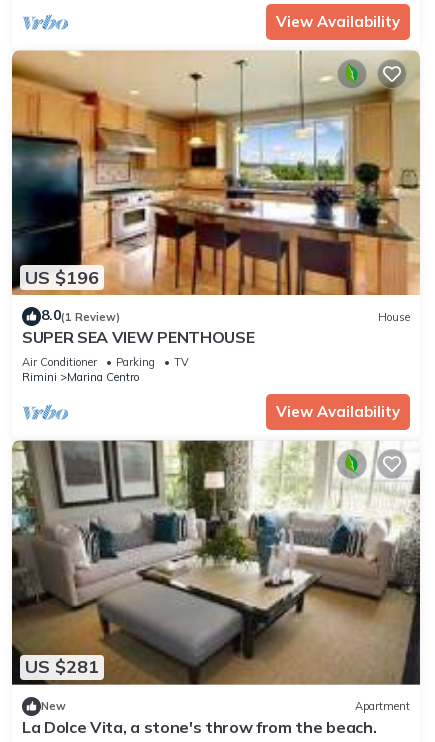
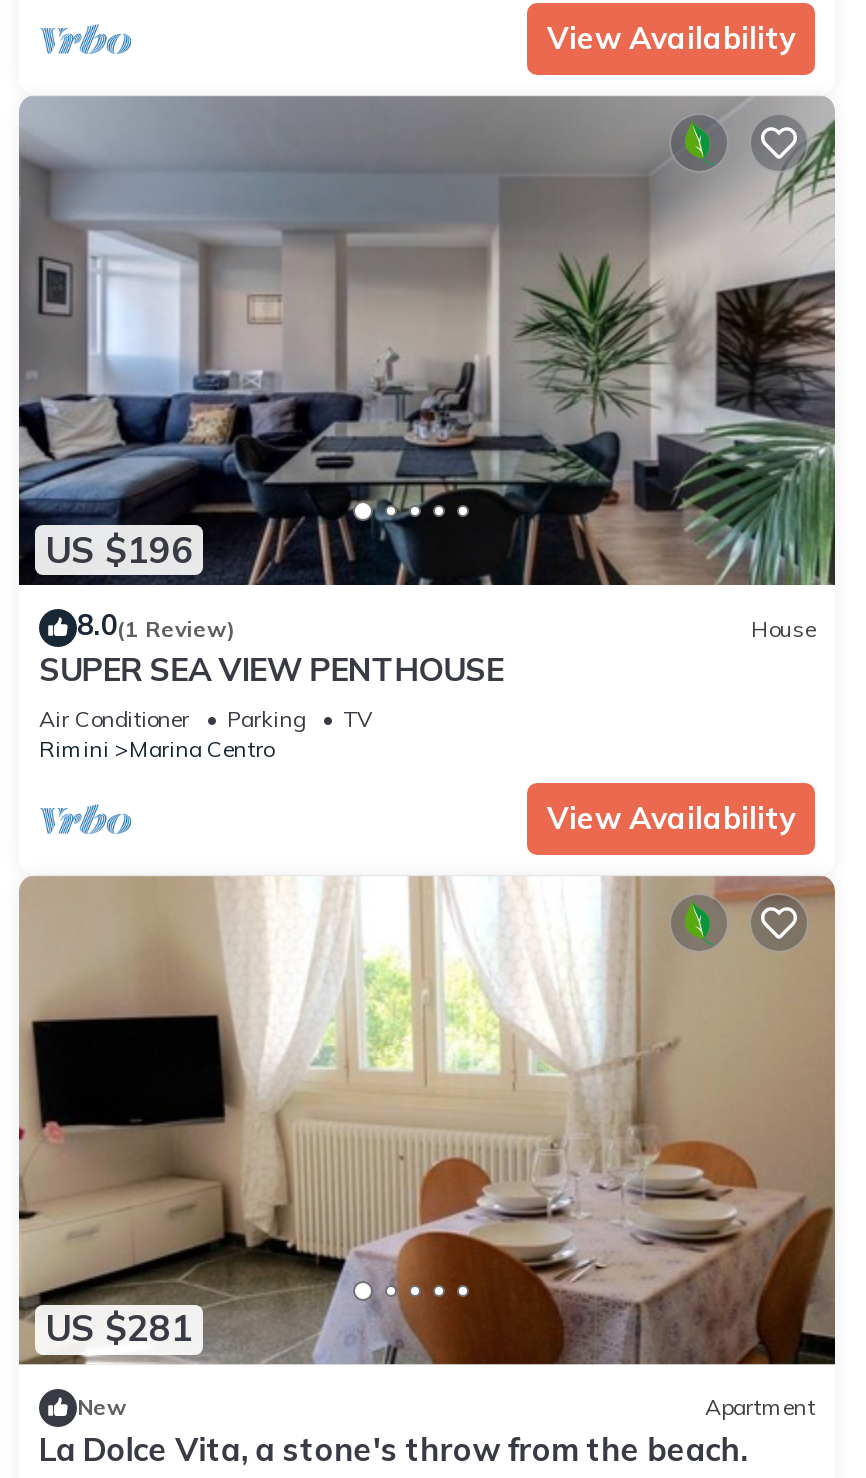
[11,50,420,296] [image] -> [17,95,837,587] [image]
[11,439,421,685] [image] -> [17,875,837,1365] [image]

